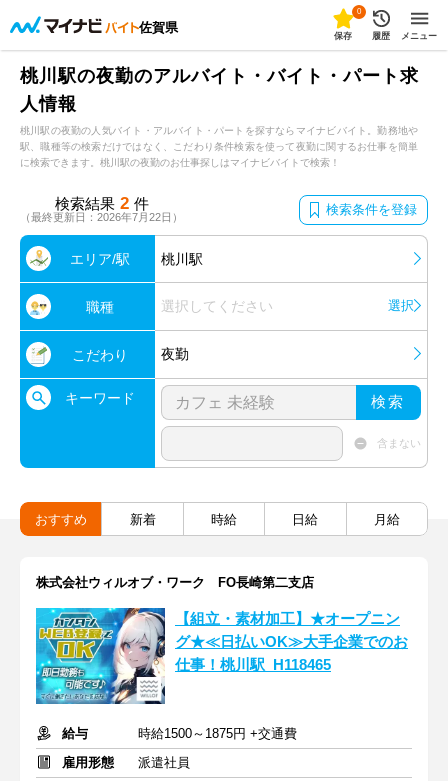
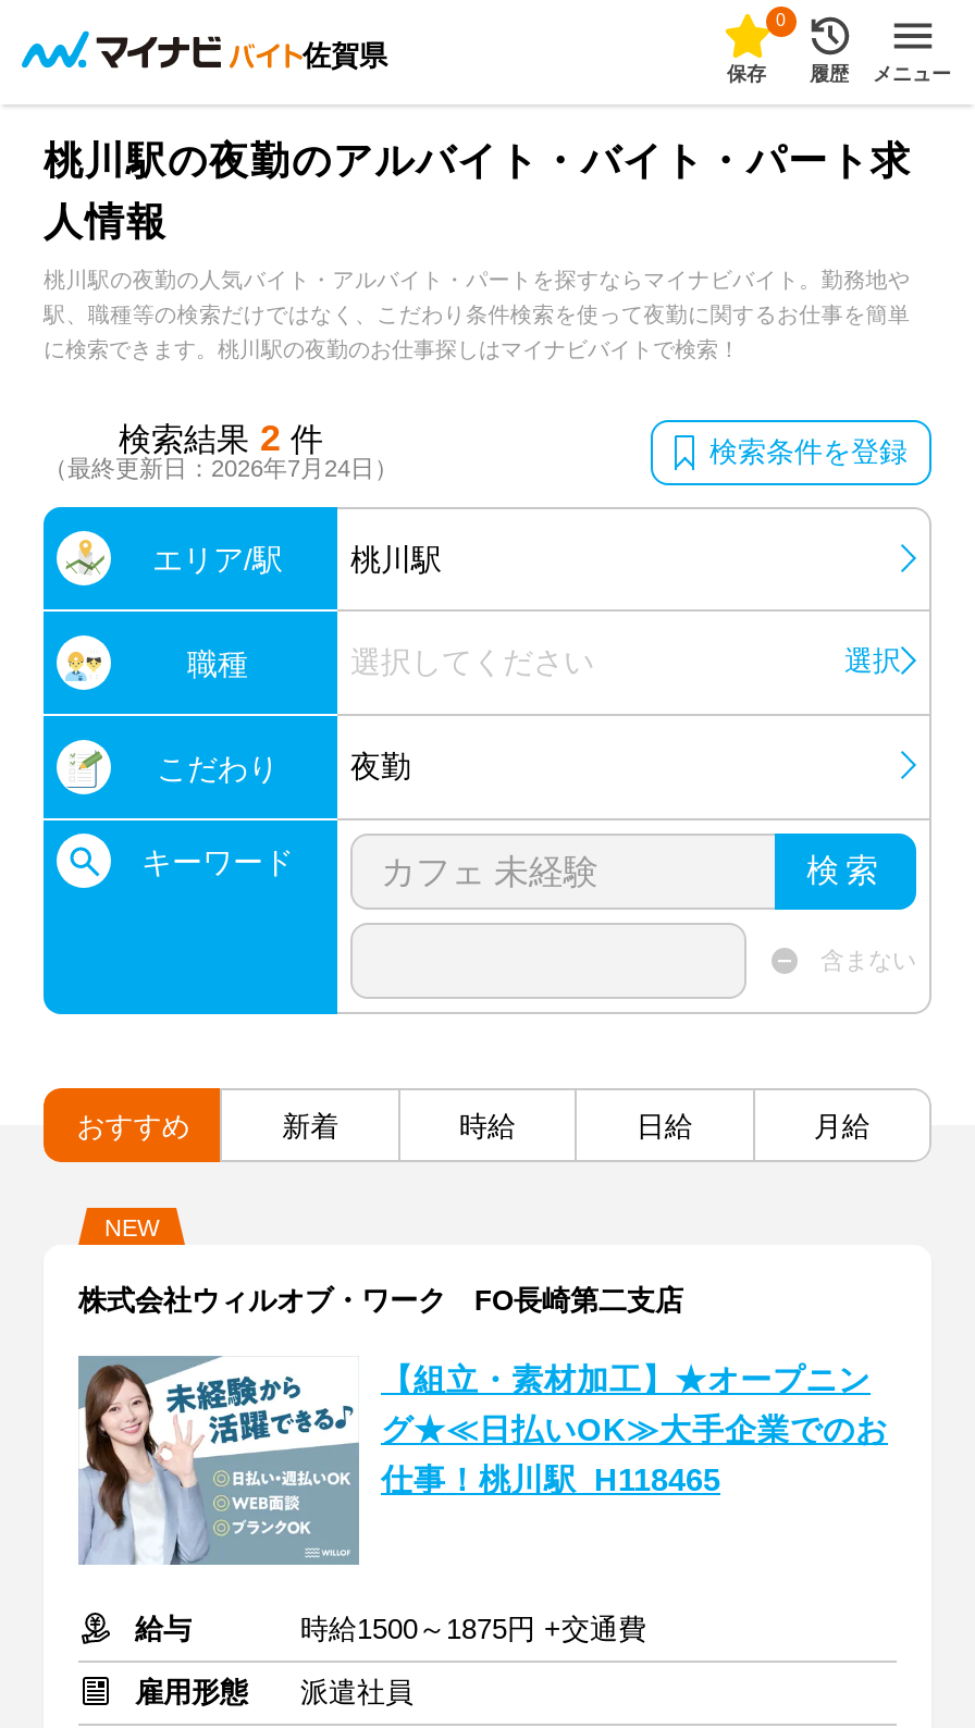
[20,211,183,223] （最終更新日：2026年7月22日） -> [44,455,398,481] （最終更新日：2026年7月24日）
none -> [104,1215,159,1241] NEW
[35,607,166,705] [image] -> [78,1356,361,1565] [image]

